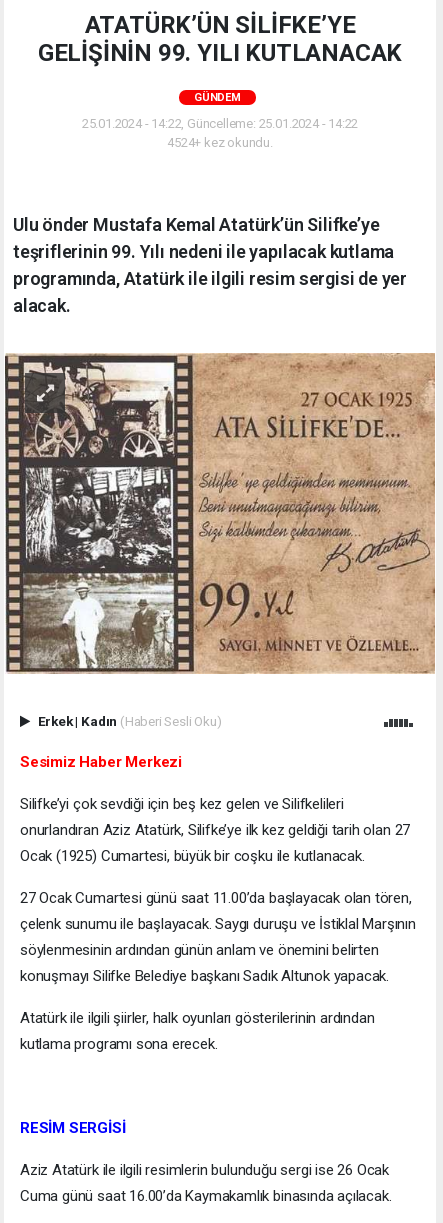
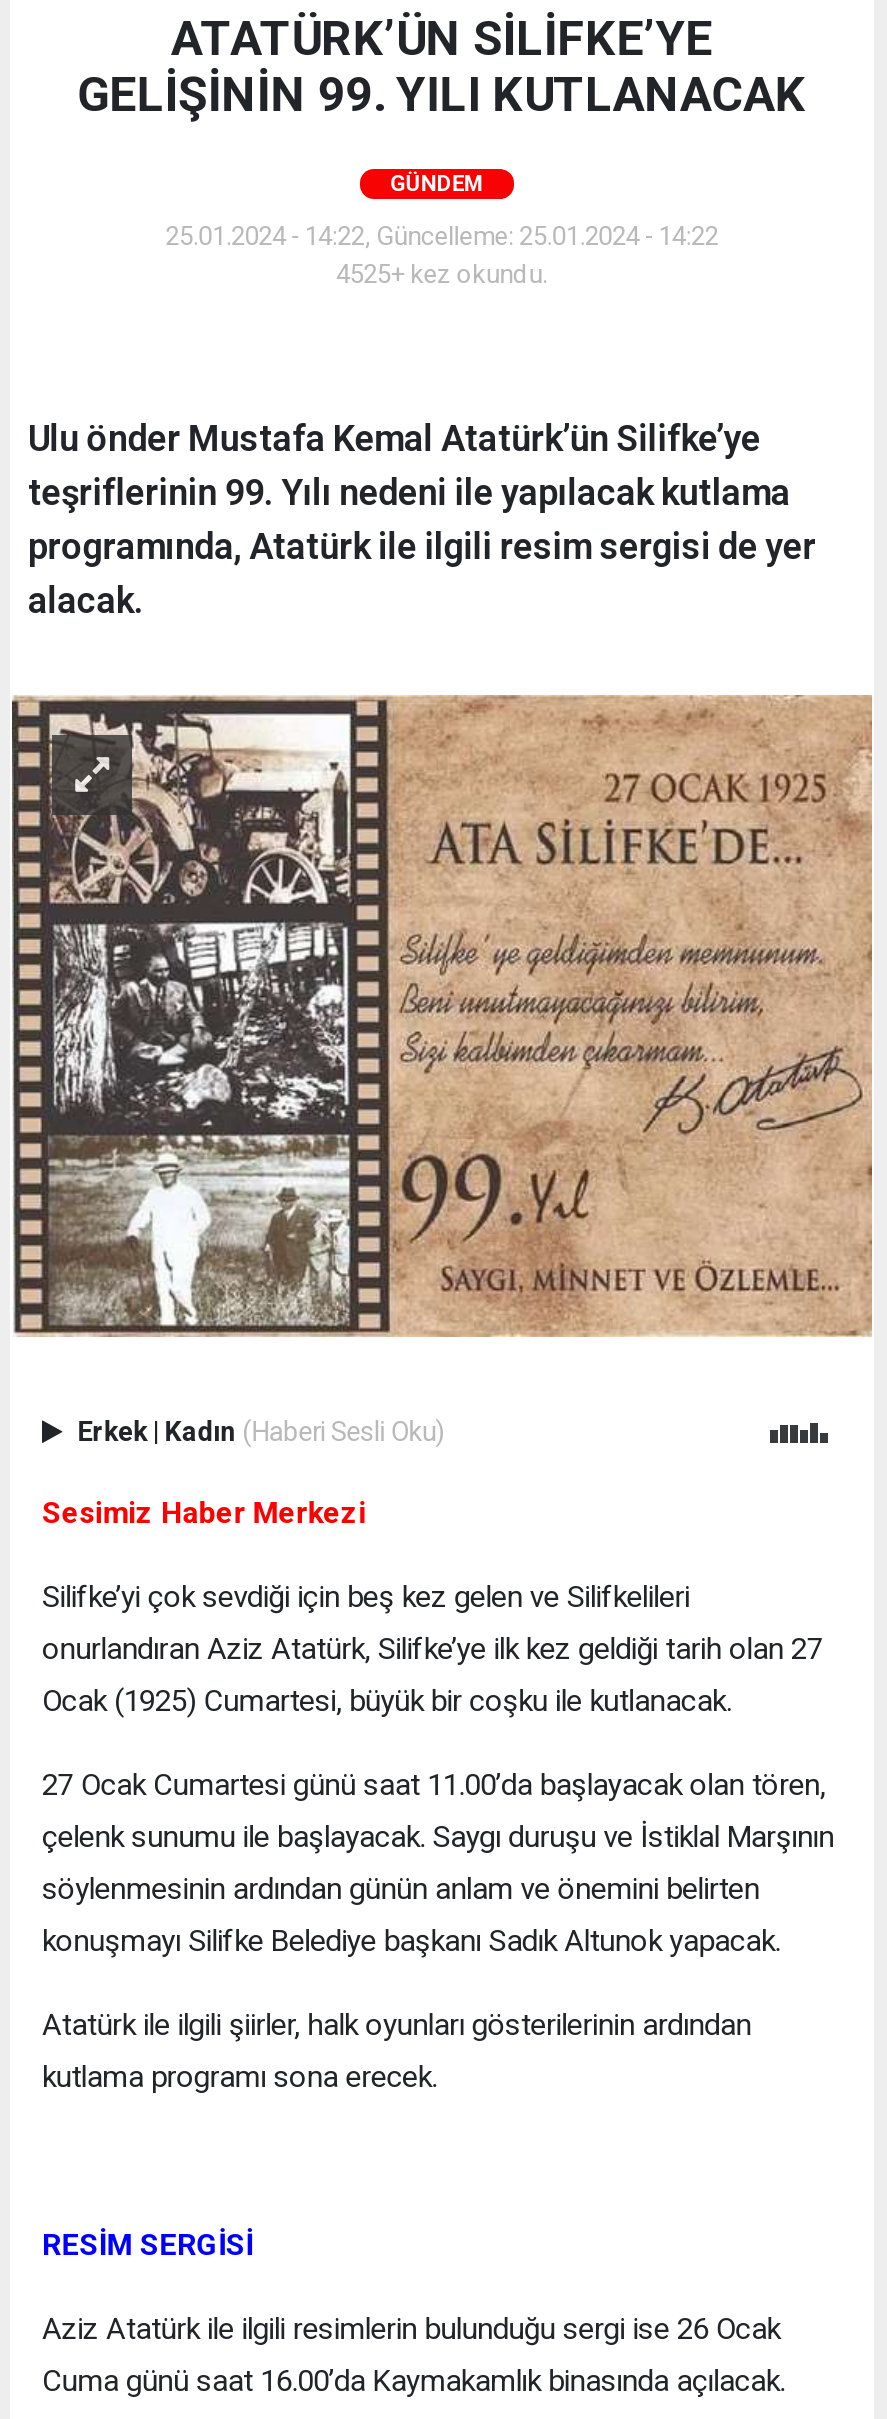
[167,135,273,150] 4524+ kez okundu. -> [336,259,548,289] 4525+ kez okundu.

